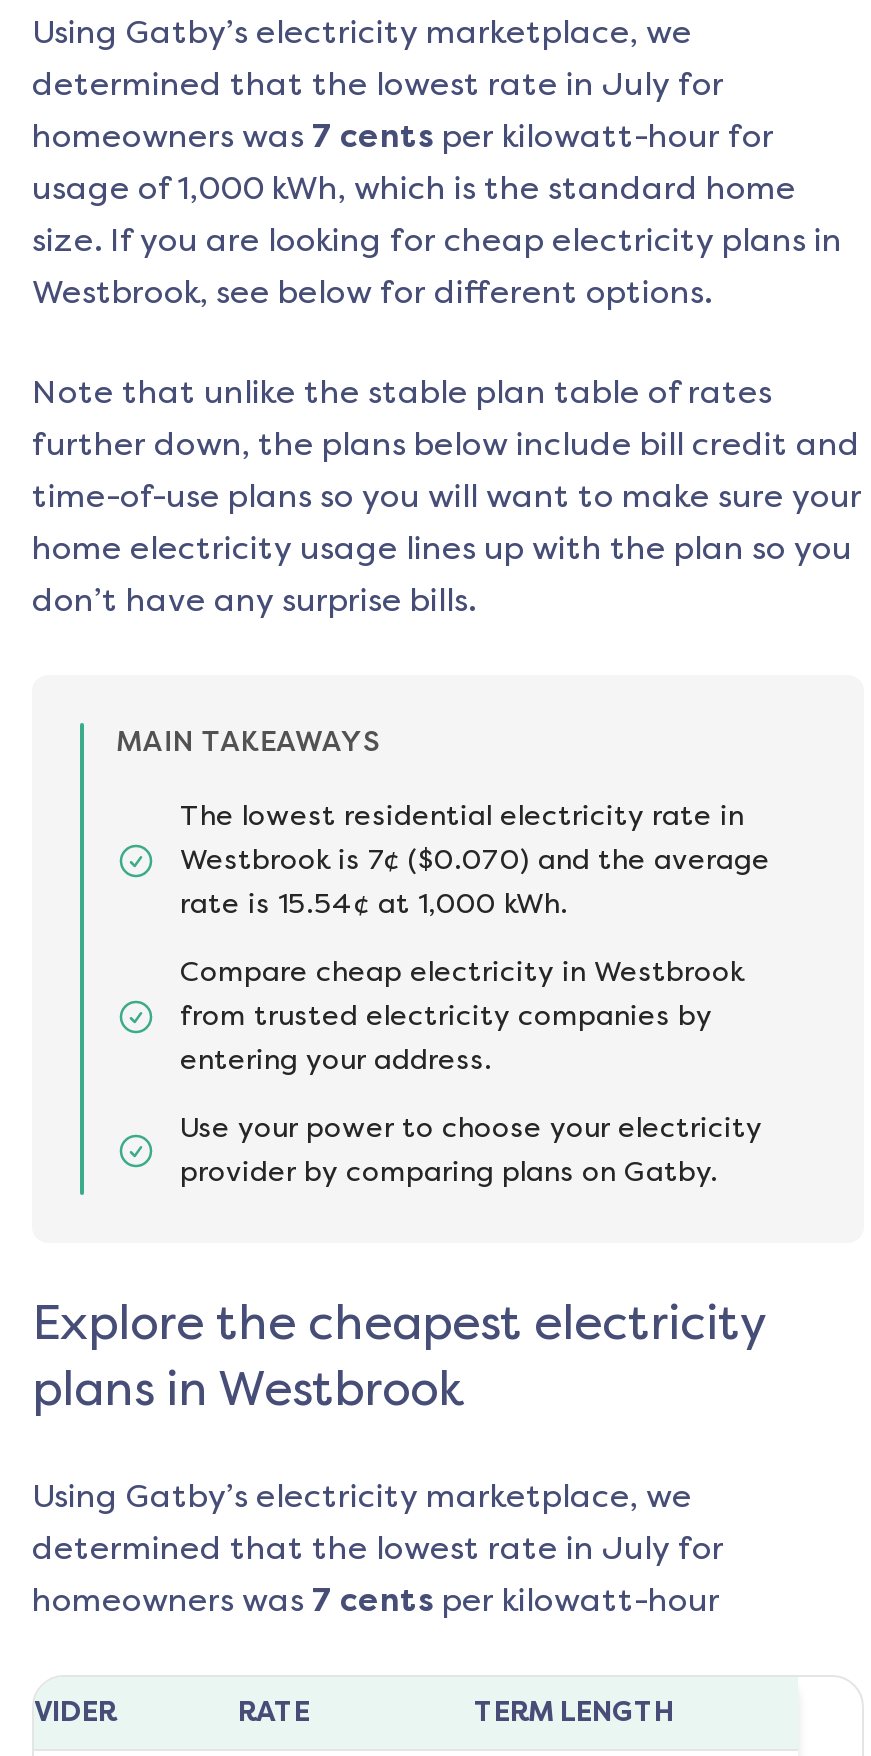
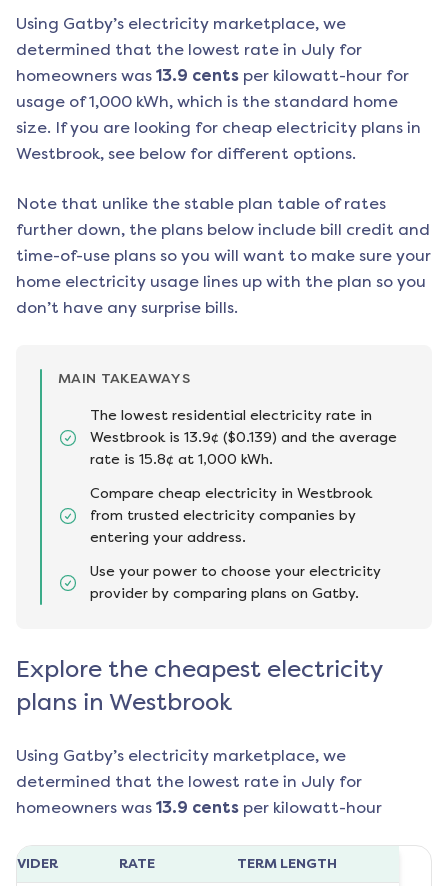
[32,117,774,155] homeowners was 7 cents per kilowatt-hour for -> [16,66,409,85] homeowners was 13.9 cents per kilowatt-hour for
[180,843,770,877] Westbrook is 7¢ ($0.070) and the average -> [90,429,397,446] Westbrook is 13.9¢ ($0.139) and the average
[180,887,568,921] rate is 15.54¢ at 1,000 kWh. -> [90,451,273,468] rate is 15.8¢ at 1,000 kWh.
[32,1581,720,1619] homeowners was 7 cents per kilowatt-hour -> [16,798,382,817] homeowners was 13.9 cents per kilowatt-hour

